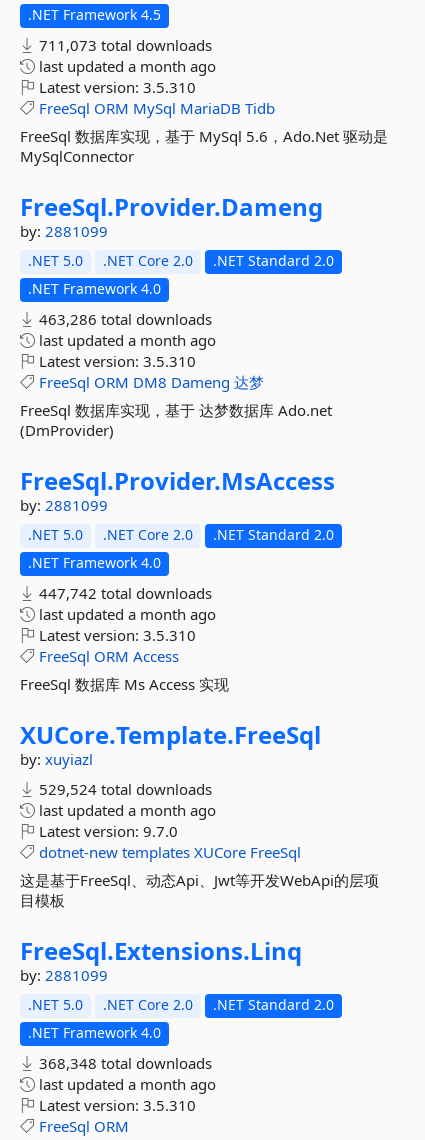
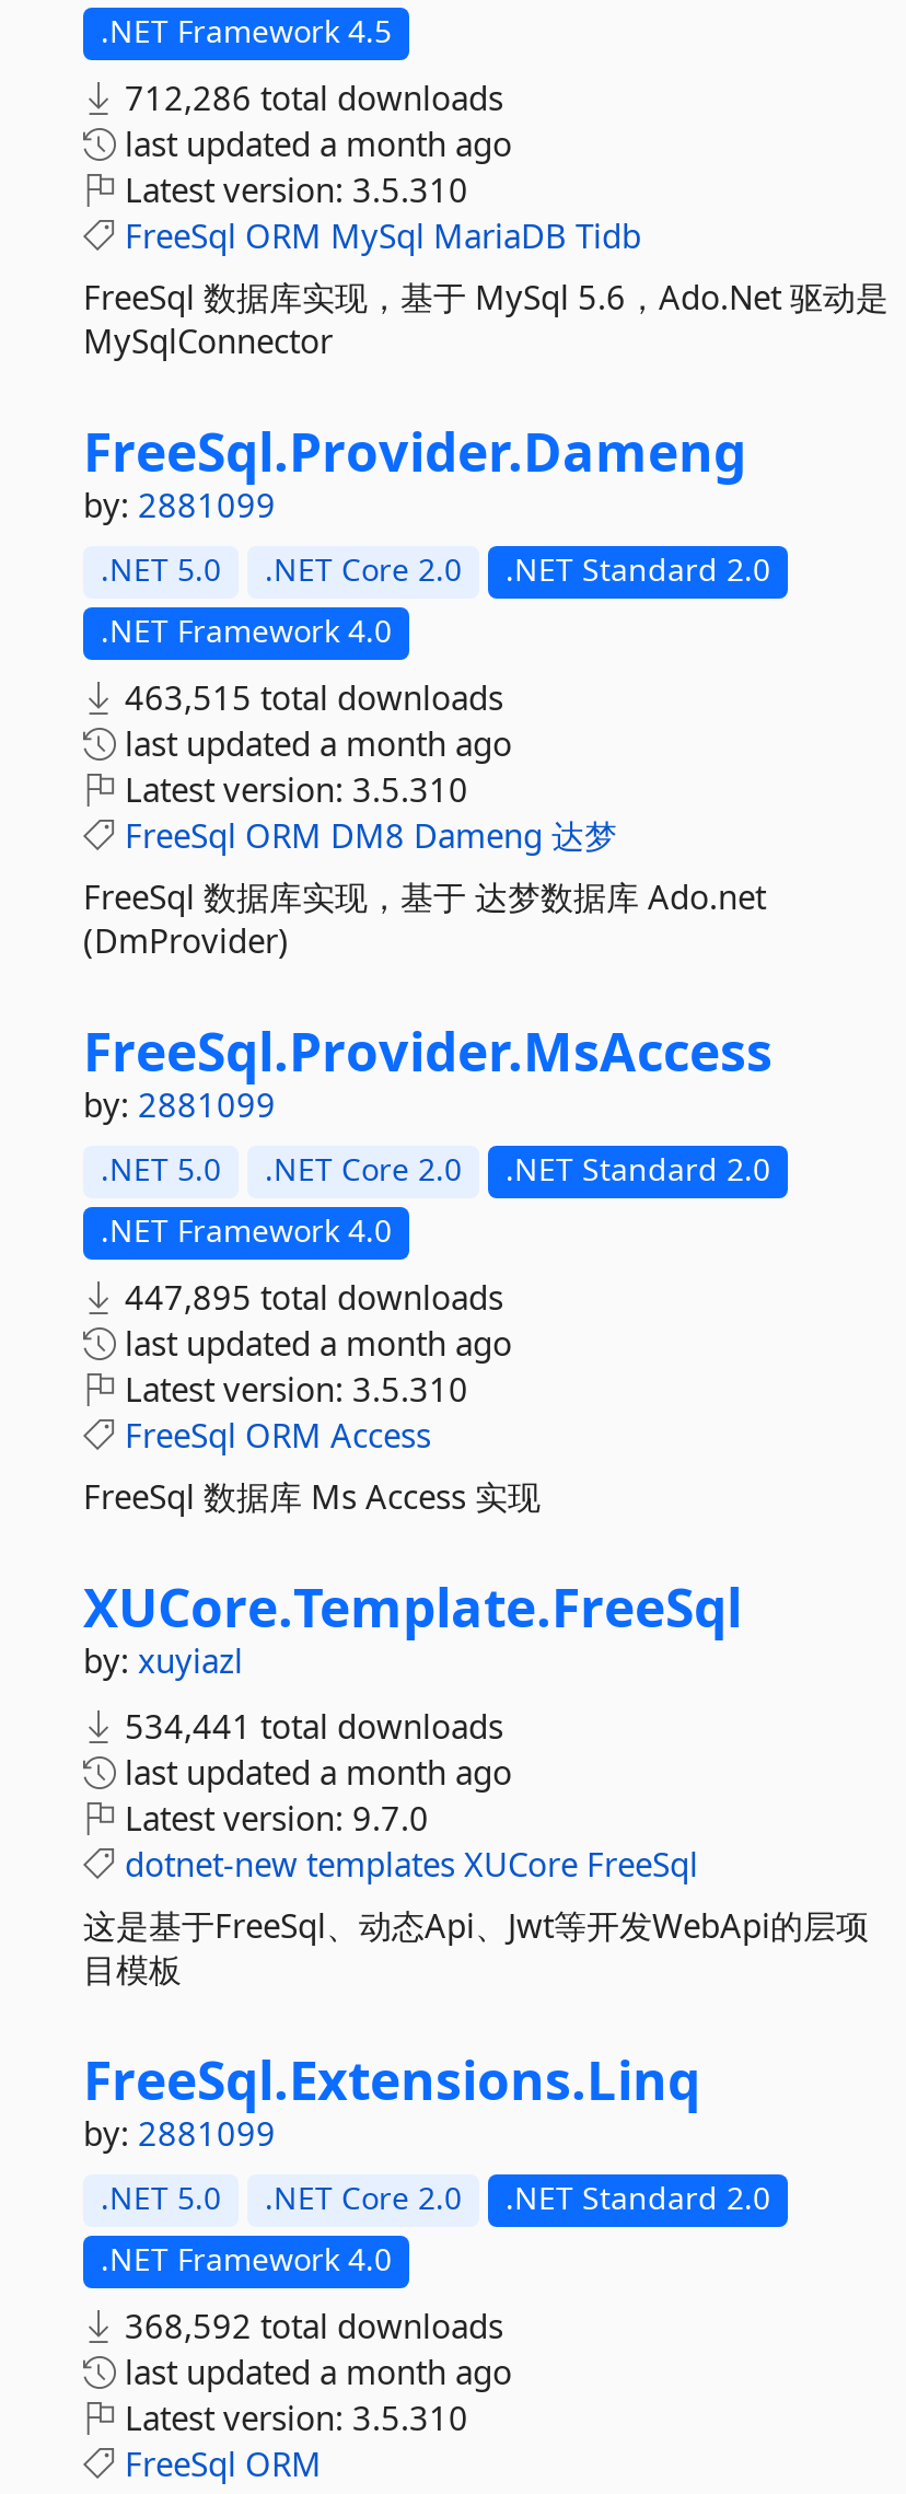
[35,35,212,55] 711,073 total downloads -> [116,76,503,119] 712,286 total downloads
[35,309,212,329] 463,286 total downloads -> [116,675,503,719] 463,515 total downloads
[35,583,212,603] 447,742 total downloads -> [116,1275,503,1319] 447,895 total downloads
[35,779,212,799] 529,524 total downloads -> [116,1704,503,1748] 534,441 total downloads
[35,1053,212,1073] 368,348 total downloads -> [116,2304,503,2347] 368,592 total downloads

